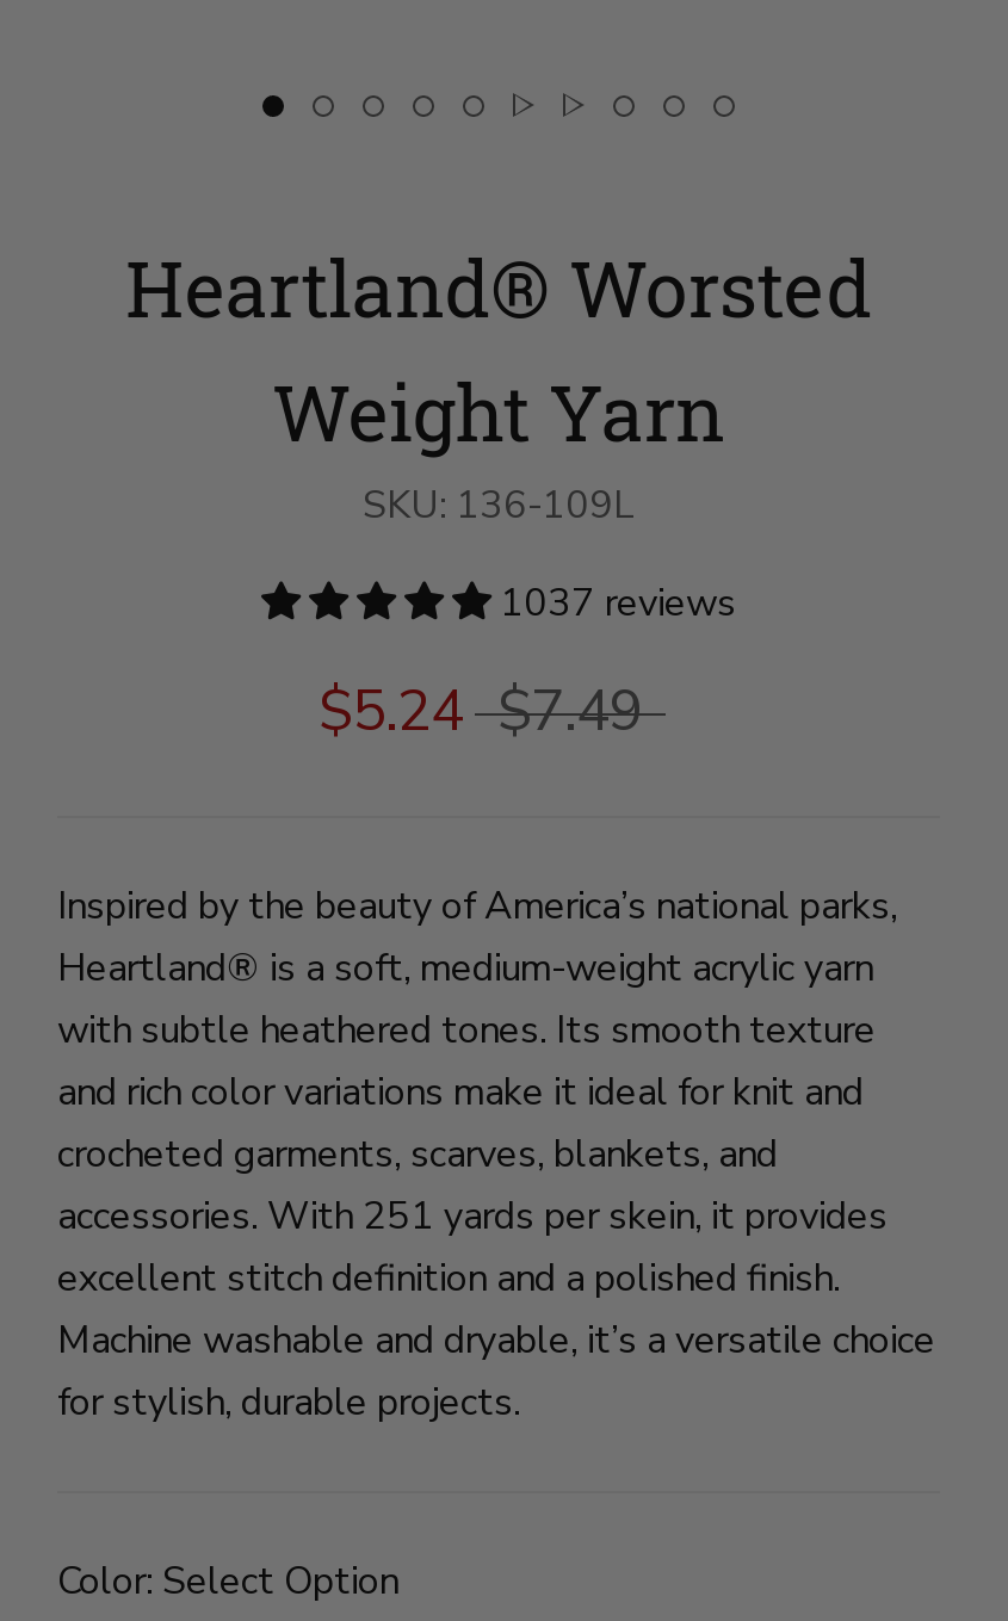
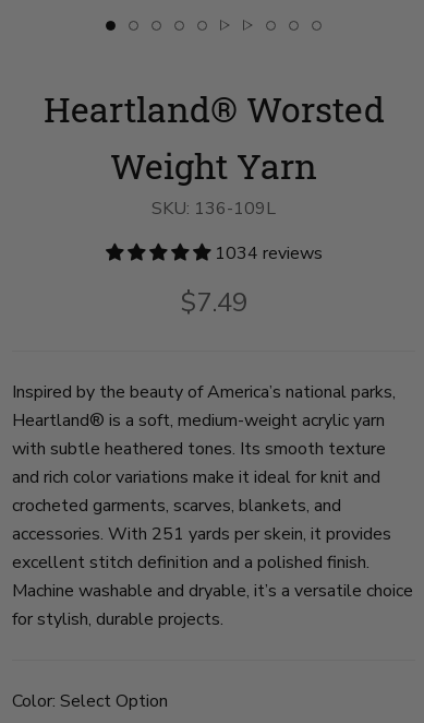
[500,577,736,630] 1037 reviews -> [214,241,322,265] 1034 reviews
[319,673,643,749] $5.24 $7.49 -> [180,285,247,320] $7.49

